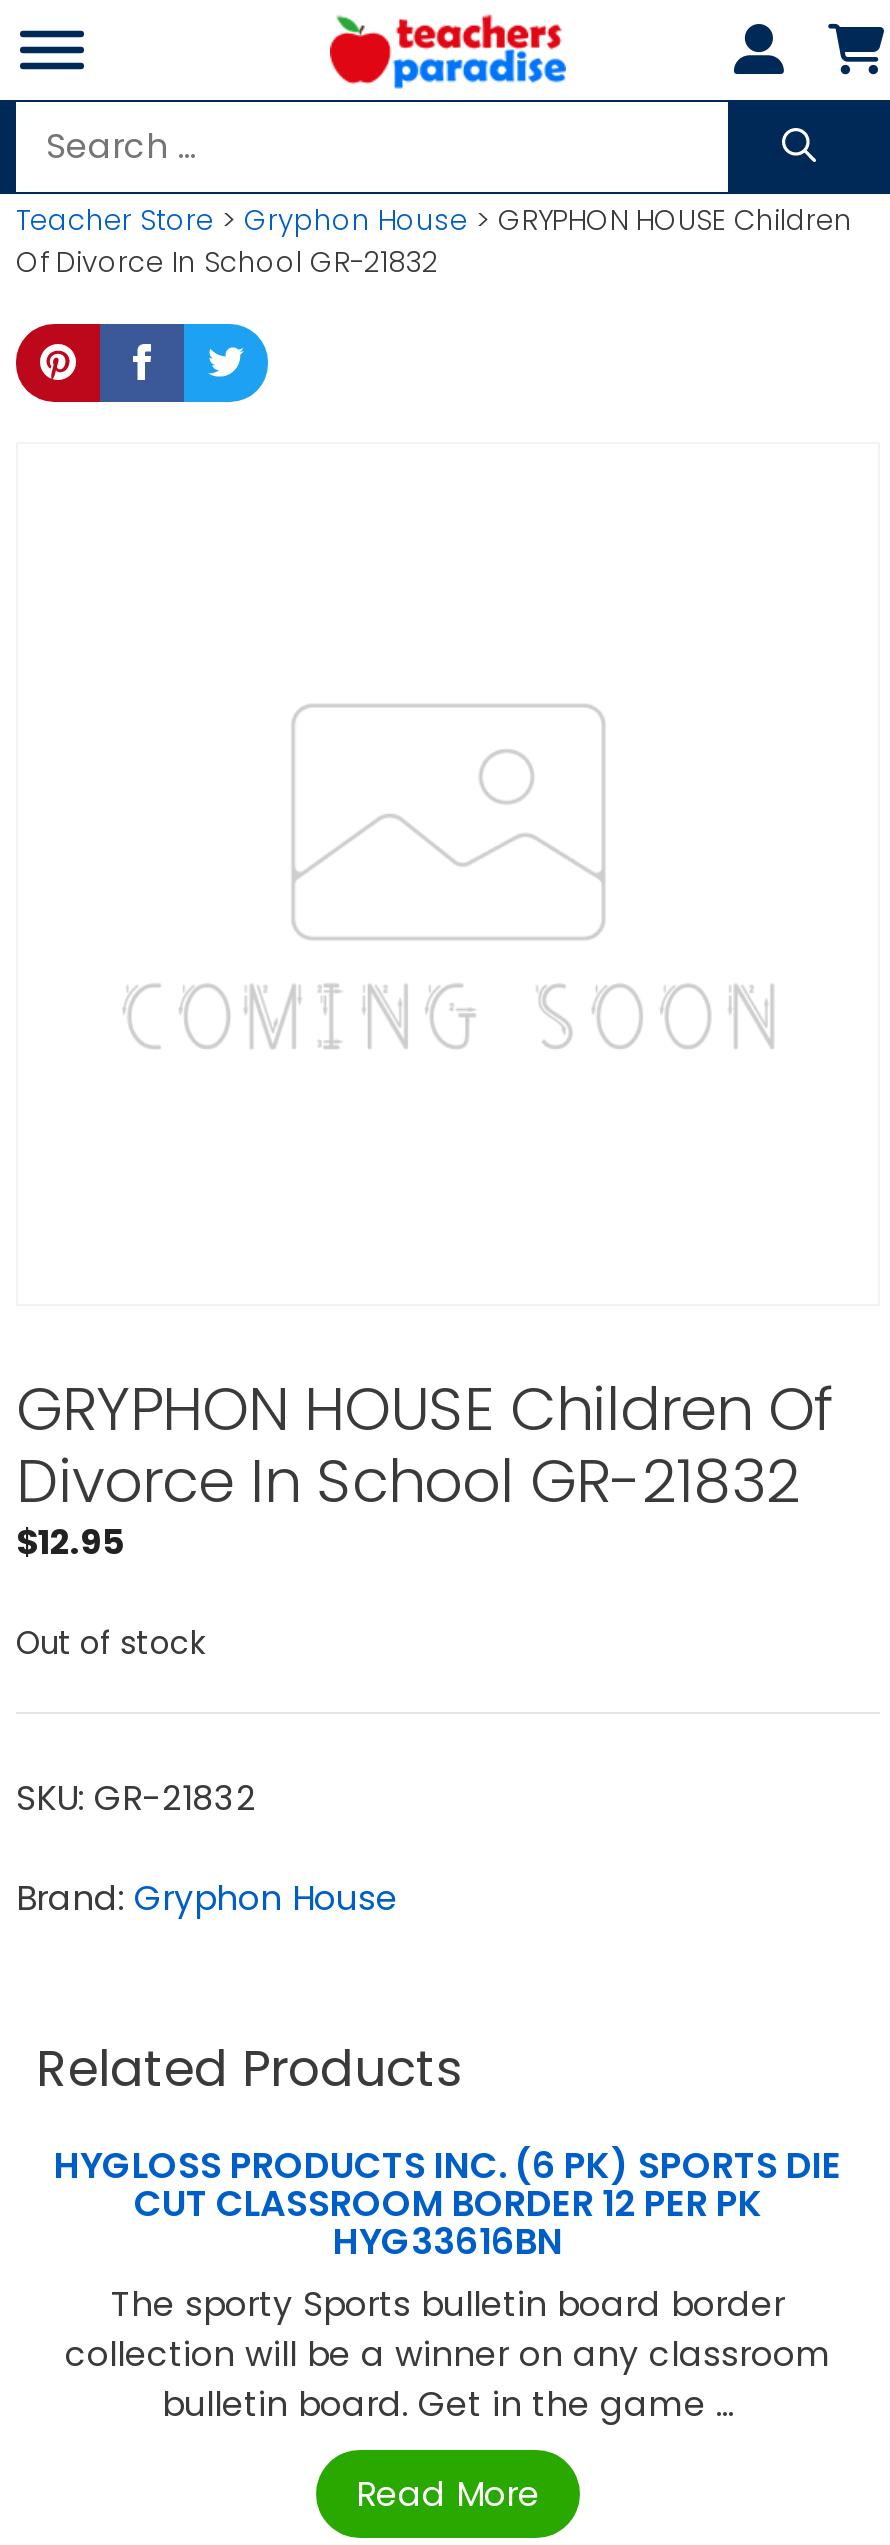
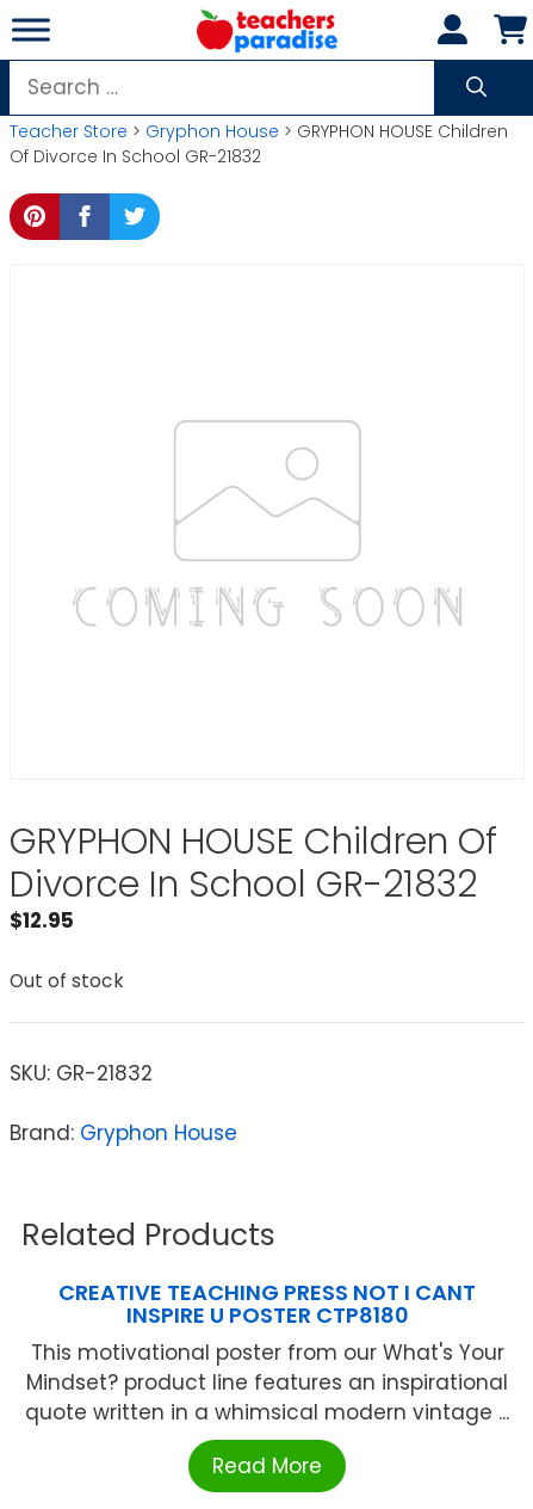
[54,2140,842,2428] HYGLOSS PRODUCTS INC. (6 PK) SPORTS DIE | CUT CLASSROOM BORDER 12 PER PK | HYG33616BN | The sporty Sports bulletin board border | collection will be a winner on any classroom | bulletin board. Get in the game ... -> [25,1277,509,1427] CREATIVE TEACHING PRESS NOT I CANT | INSPIRE U POSTER CTP8180 | This motivational poster from our What's Your | Mindset? product line features an inspirational | quote written in a whimsical modern vintage ...

